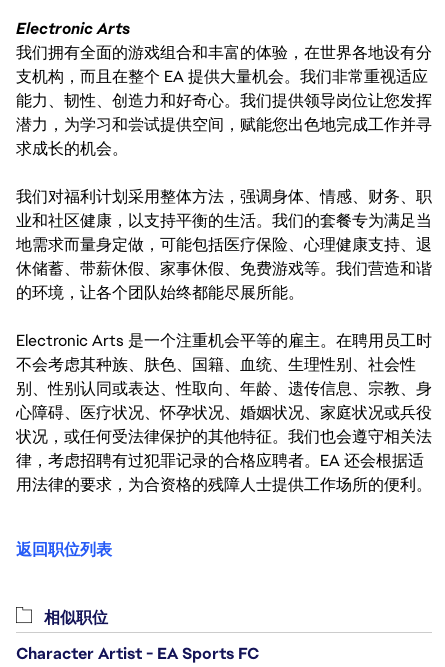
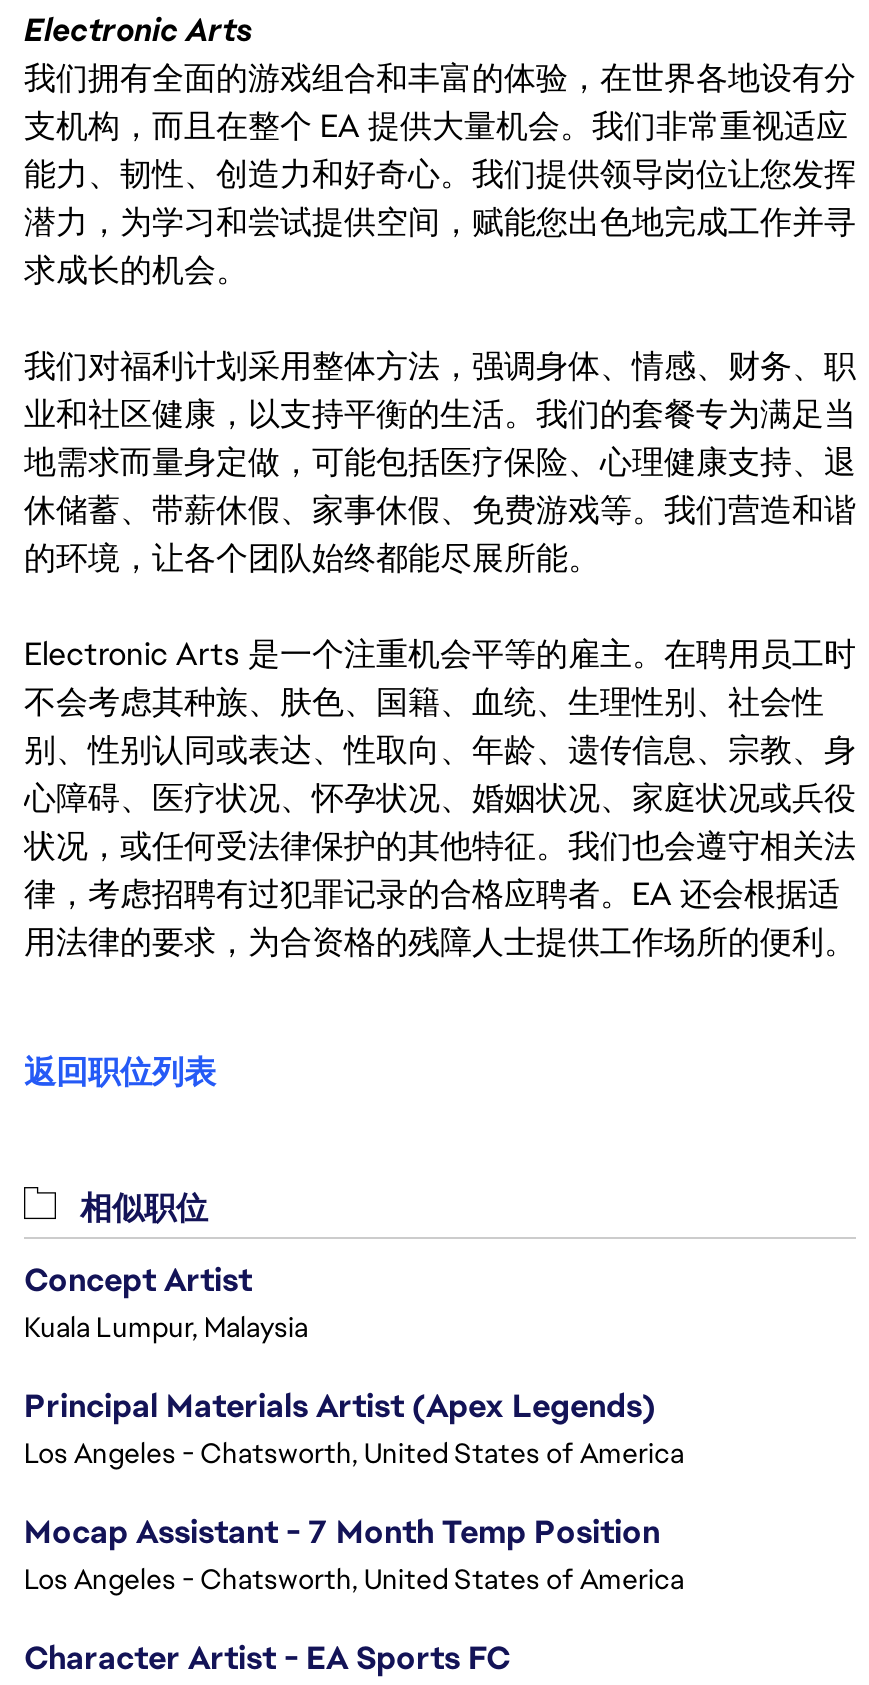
none -> [24,1259,684,1597] Concept Artist | Kuala Lumpur, Malaysia | Principal Materials Artist (Apex Legends) | Los Angeles - Chatsworth, United States of America | Mocap Assistant - 7 Month Temp Position | Los Angeles - Chatsworth, United States of America

